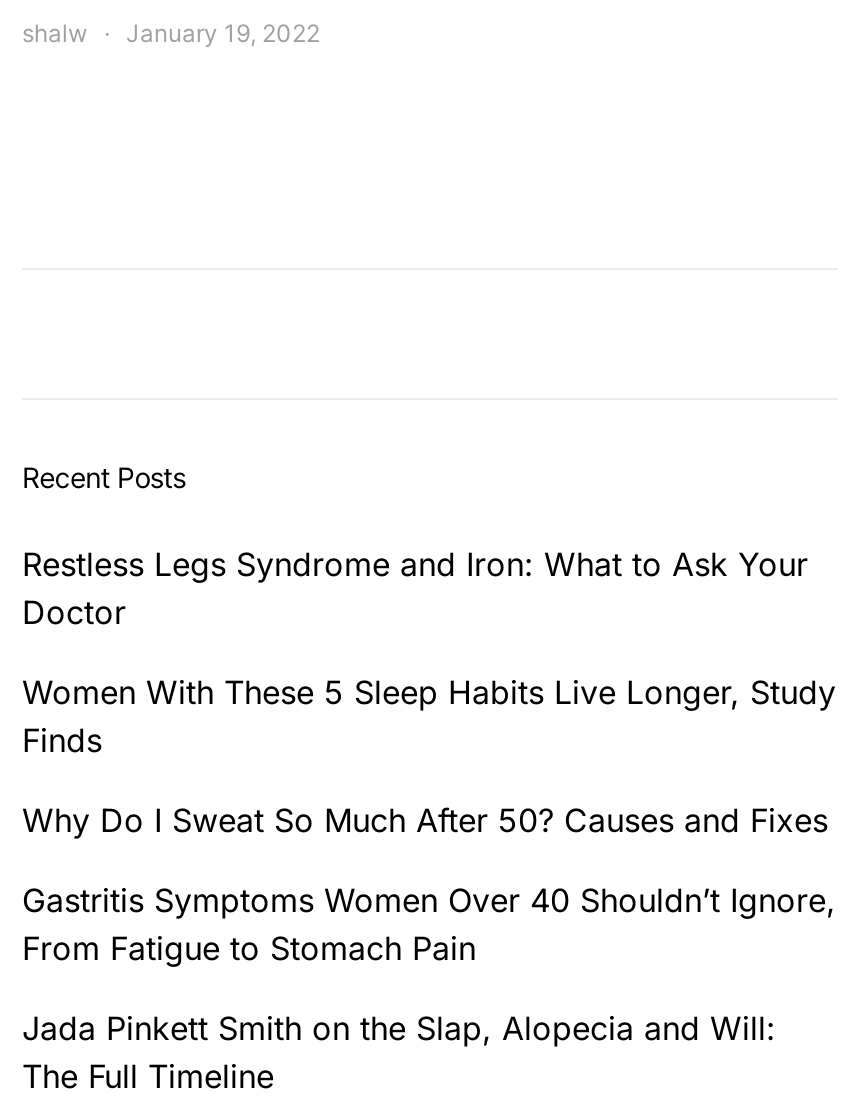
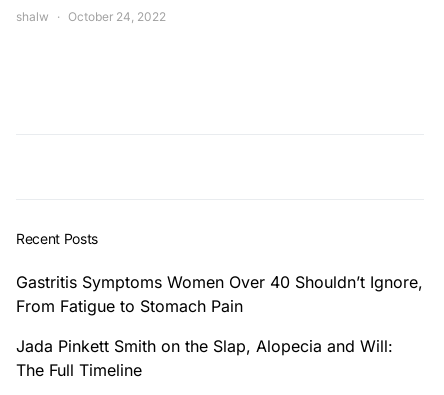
[22,18,320,48] shalw January 19, 2022 -> [16,9,166,24] shalw October 24, 2022
[22,544,836,840] Restless Legs Syndrome and Iron: What to Ask Your | Doctor | Women With These 5 Sleep Habits Live Longer, Study | Finds | Why Do I Sweat So Much After 50? Causes and Fixes -> none

